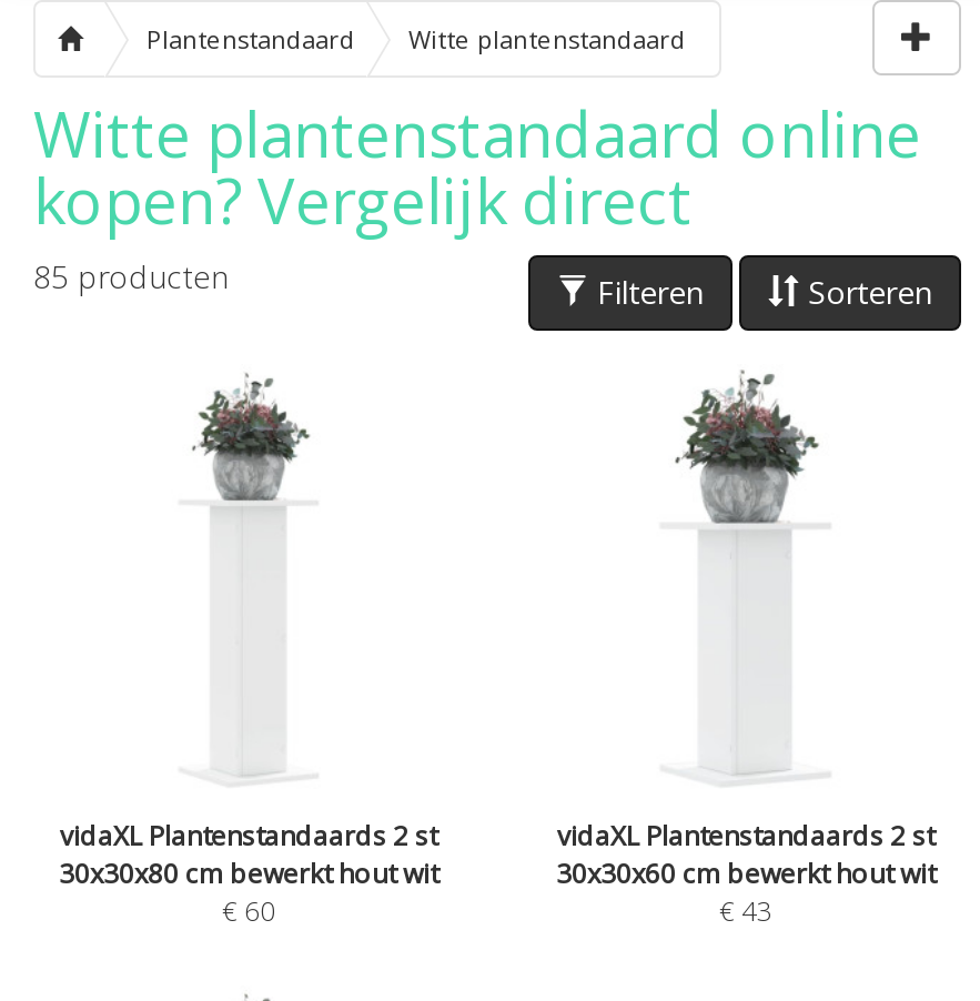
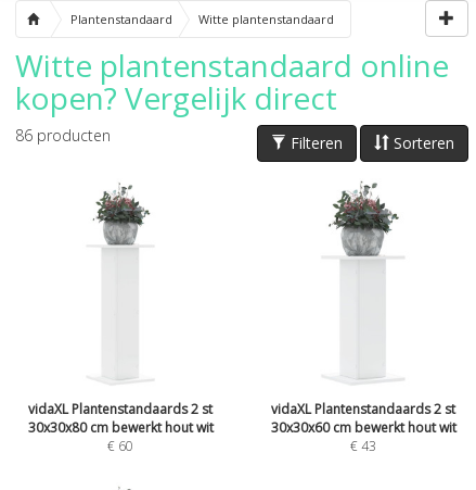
[33,255,229,297] 85 producten -> [15,125,111,146] 86 producten

